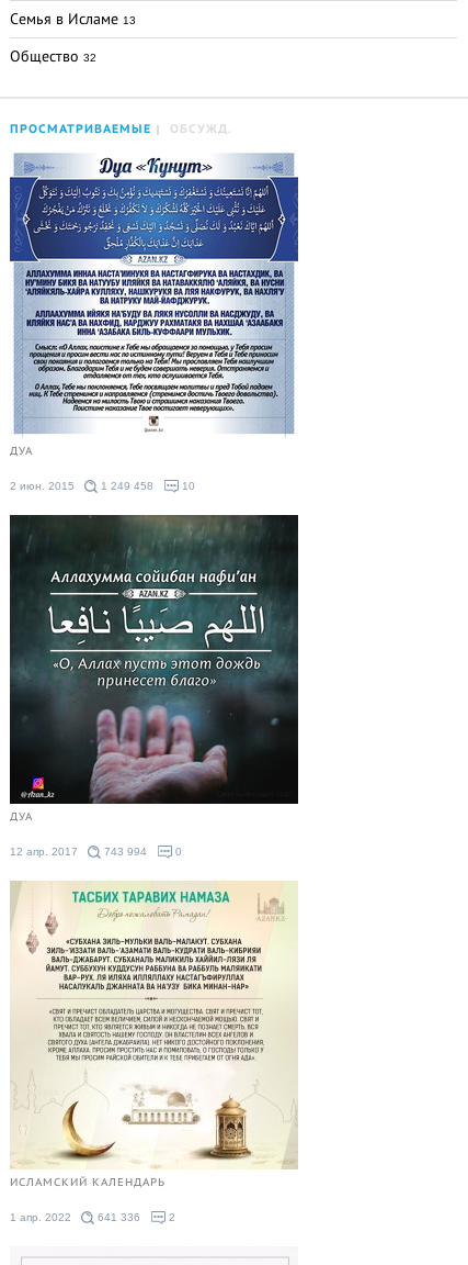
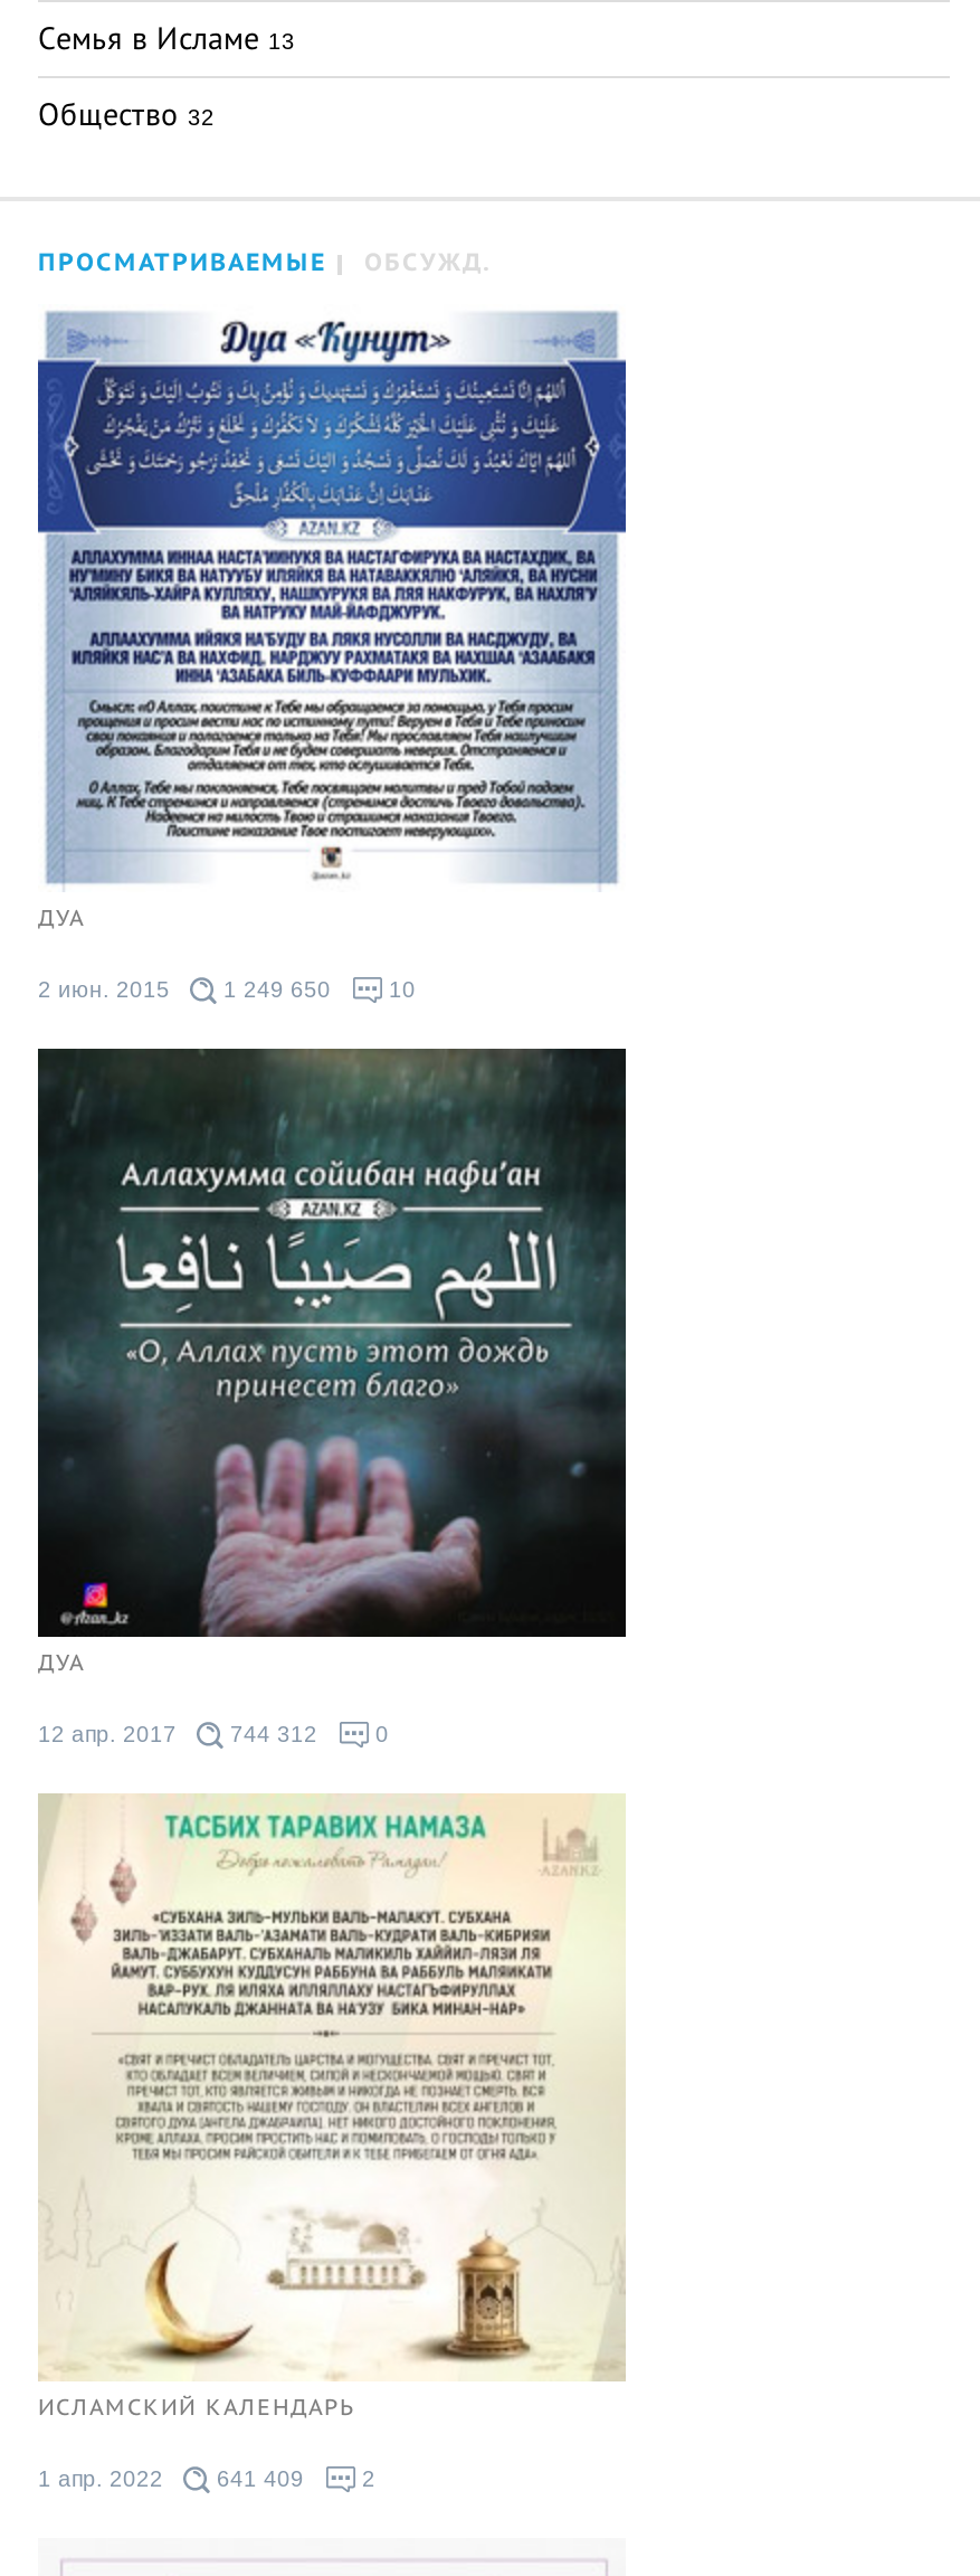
[10,480,153,492] 2 июн. 2015 1 249 458 -> [38,977,331,1002] 2 июн. 2015 1 249 650
[10,846,147,858] 12 апр. 2017 743 994 -> [38,1722,317,1746] 12 апр. 2017 744 312
[10,1211,140,1223] 1 апр. 2022 641 336 -> [38,2466,304,2491] 1 апр. 2022 641 409

